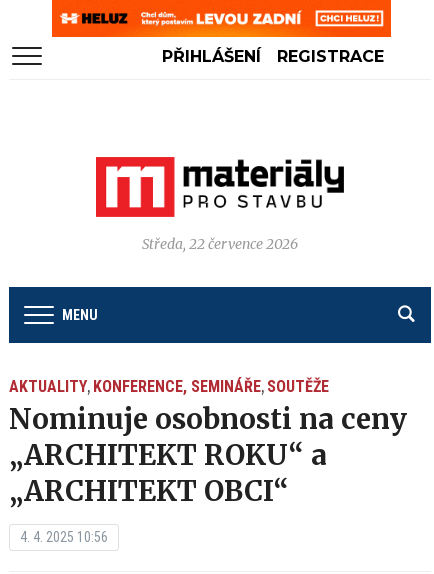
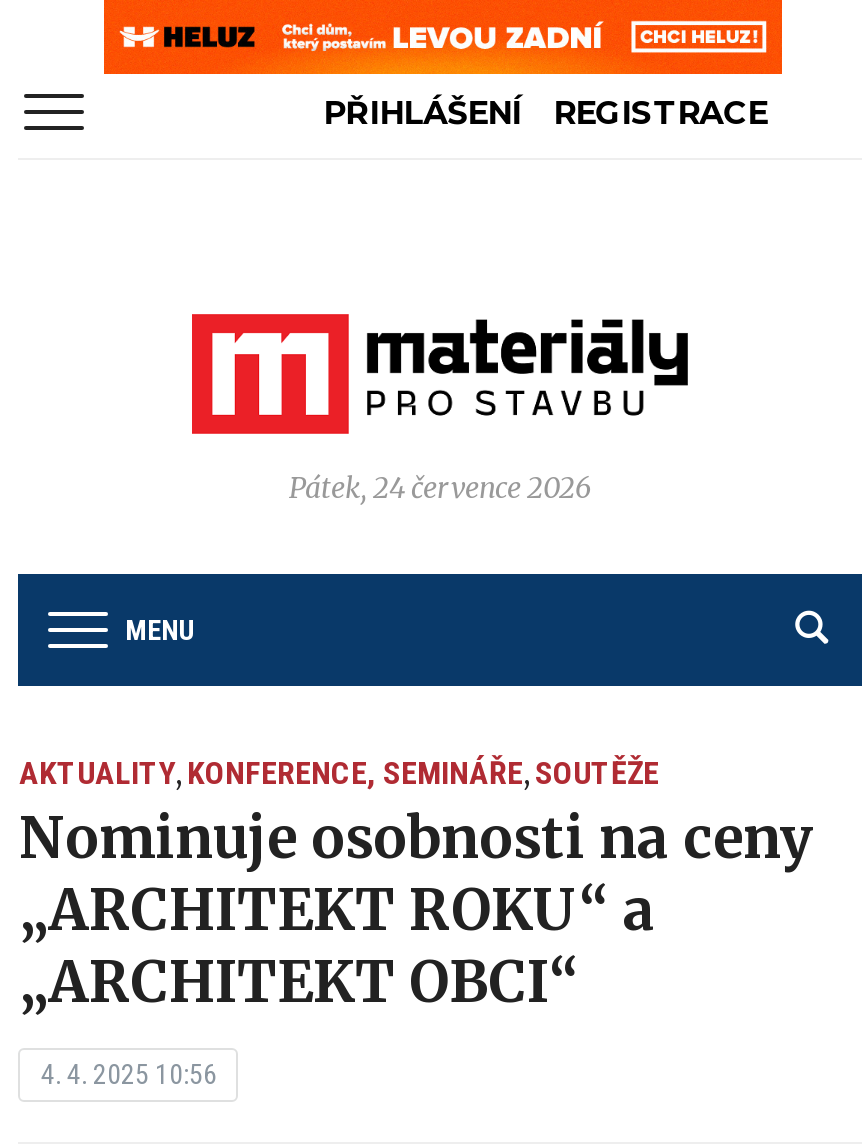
[142,235,298,253] Středa, 22 července 2026 -> [289,470,591,506] Pátek, 24 července 2026

